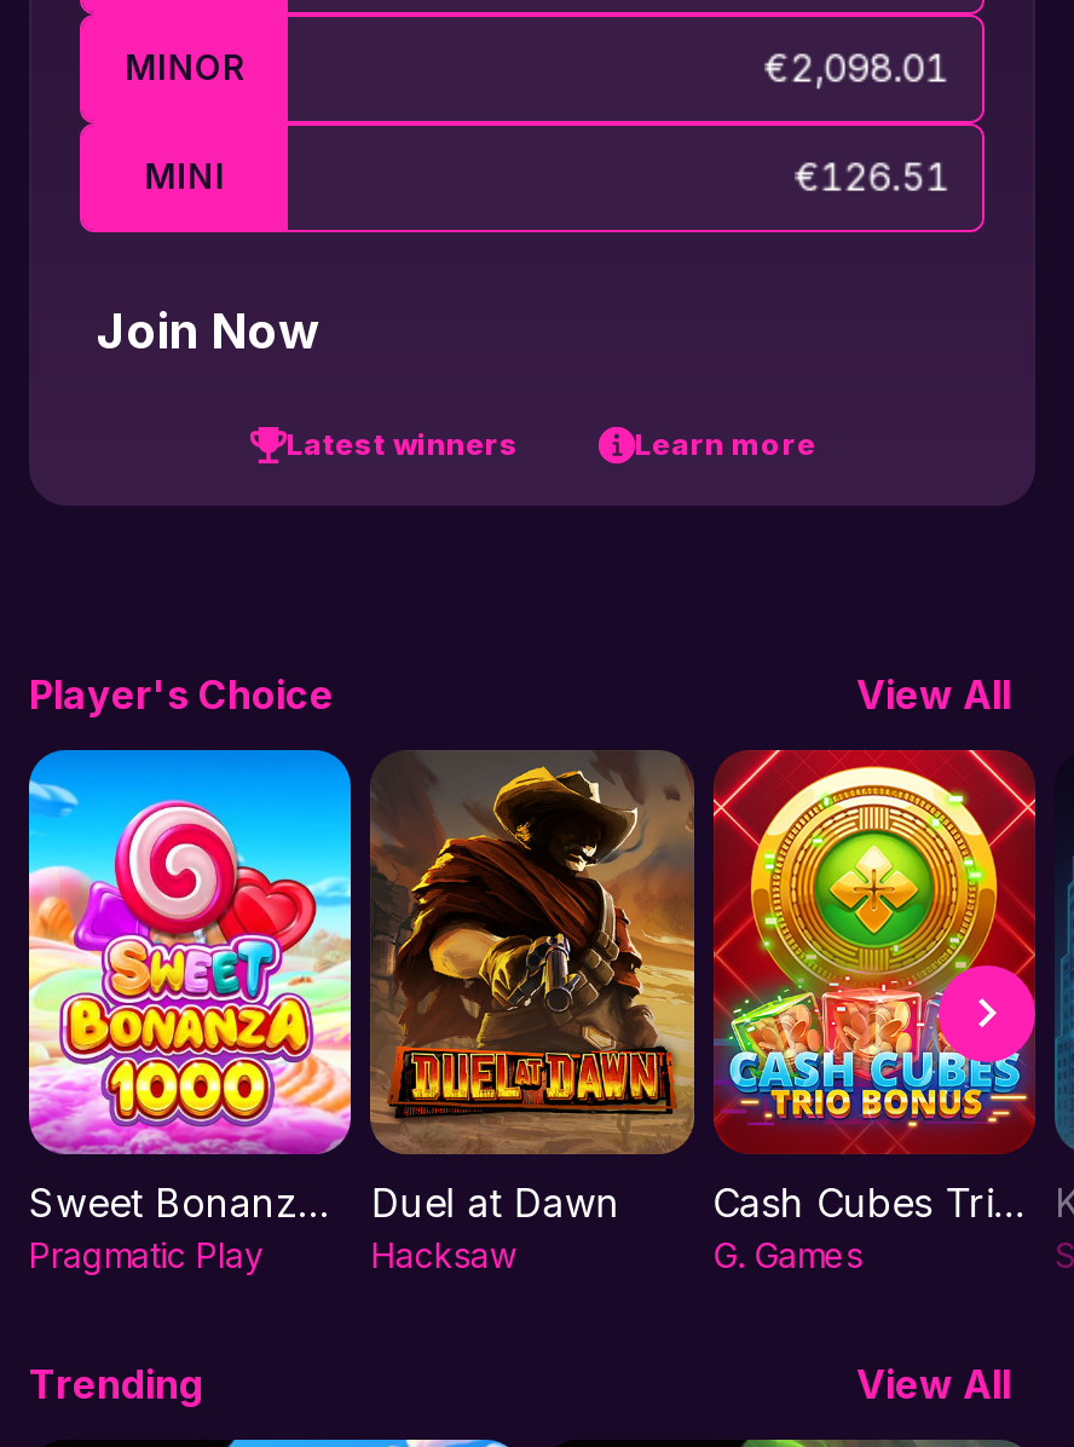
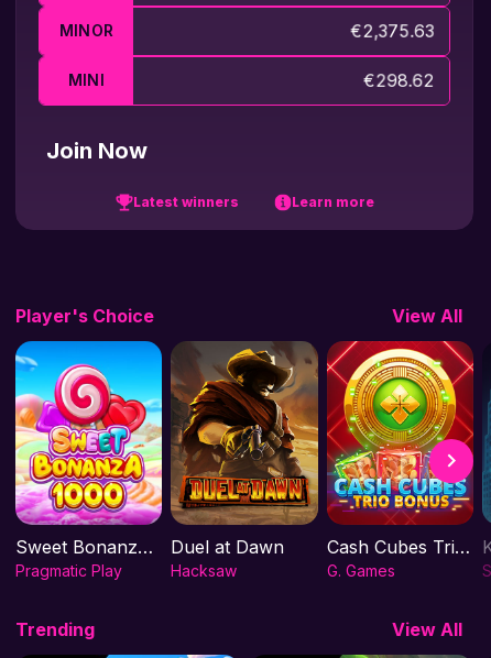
[759,45,952,93] €2,098.01 -> [350,21,434,42] €2,375.63
[790,154,952,202] €126.51 -> [363,70,434,91] €298.62

